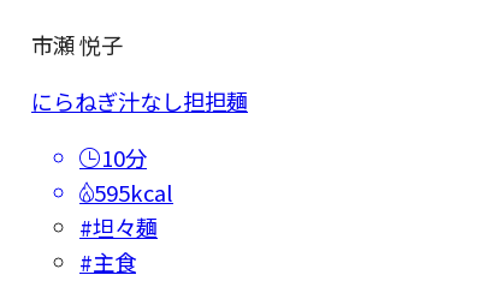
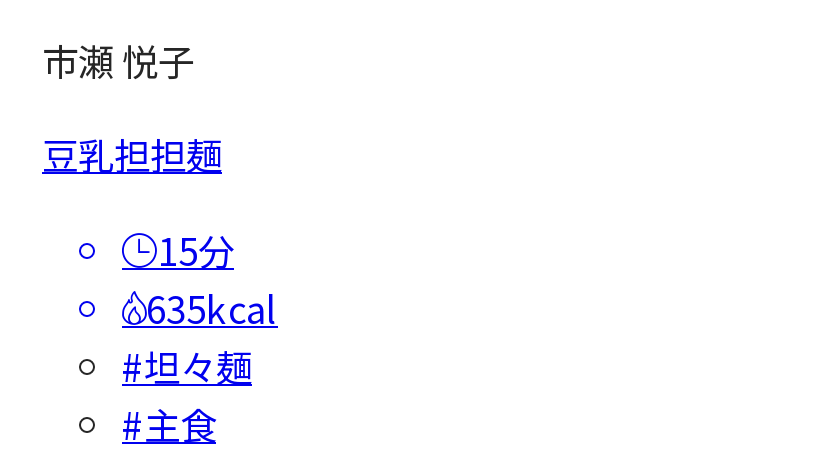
[31,85,248,116] にらねぎ汁なし担担麺 -> [42,129,222,181] 豆乳担担麺
[94,142,173,208] 10分 | 595kcal -> [146,223,278,333] 15分 | 635kcal

